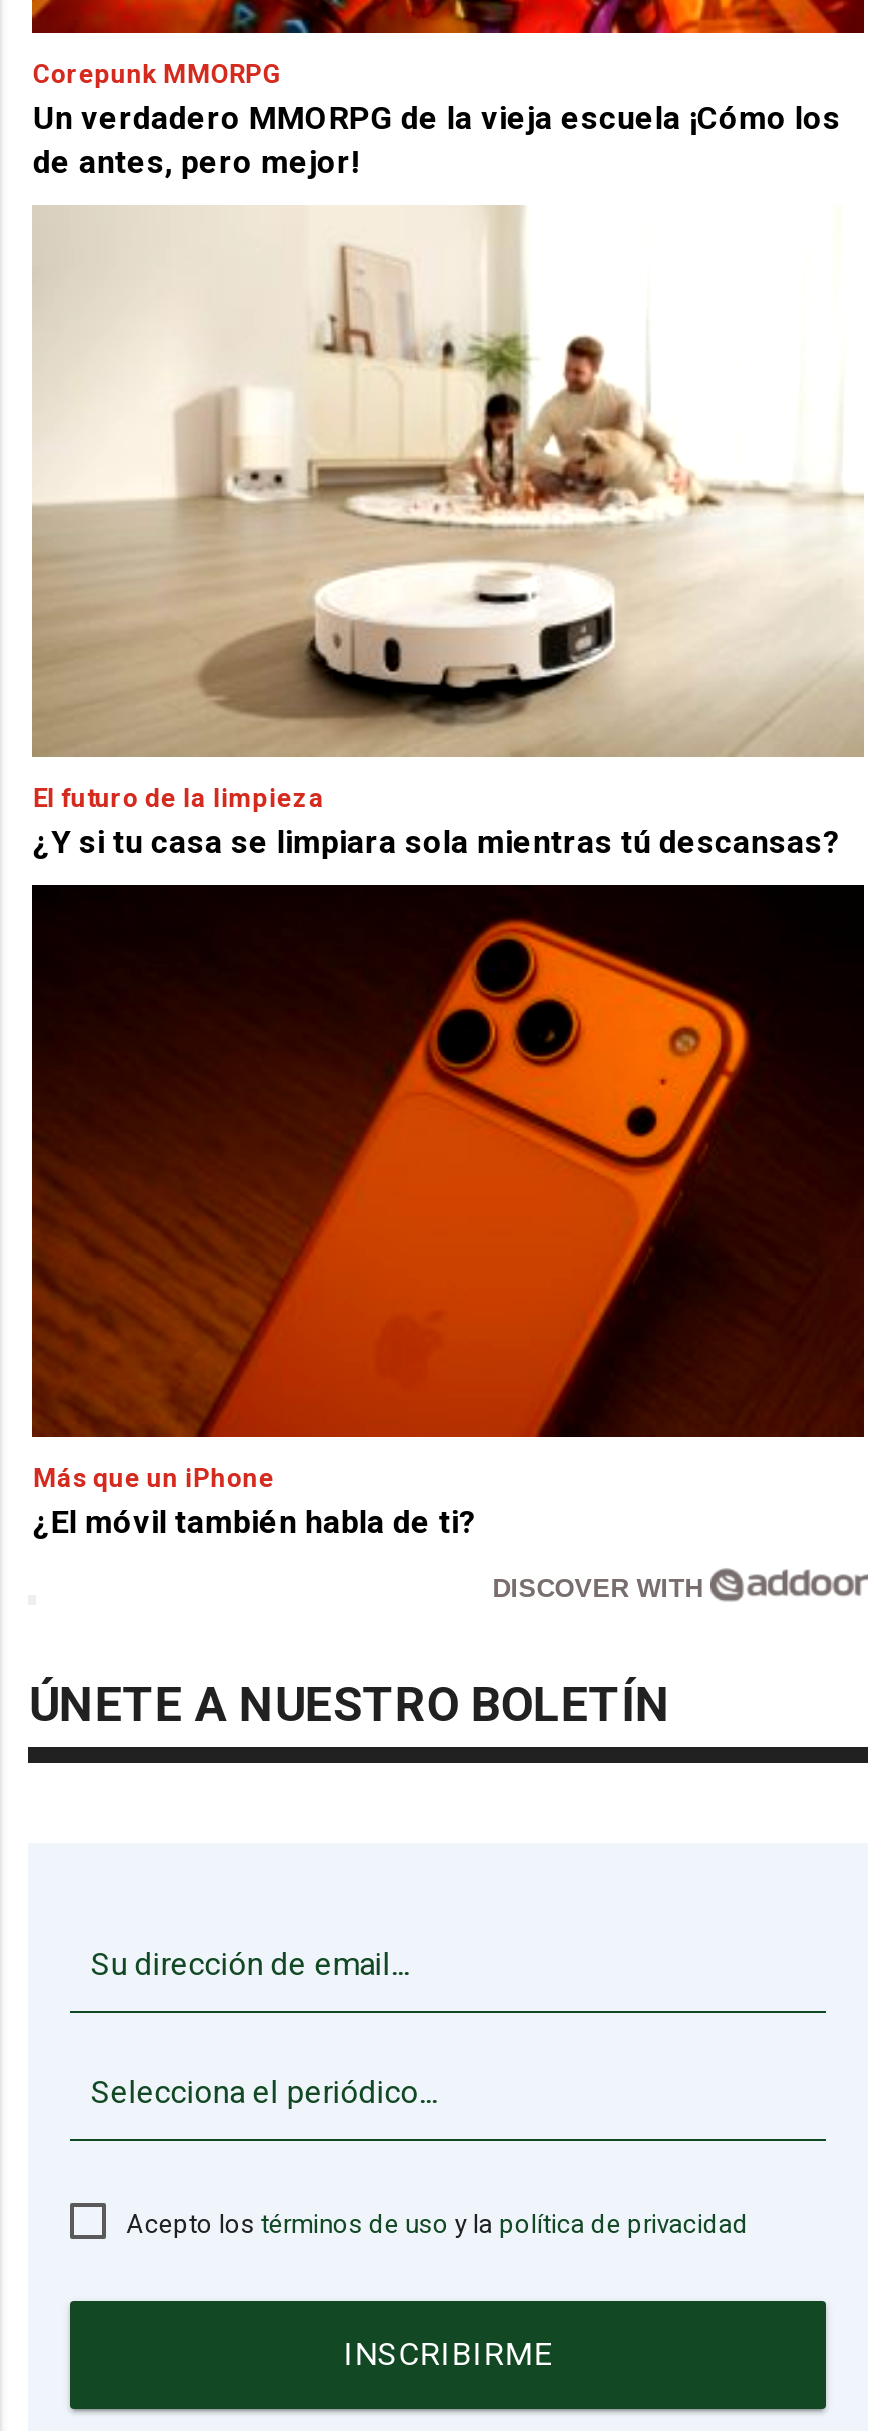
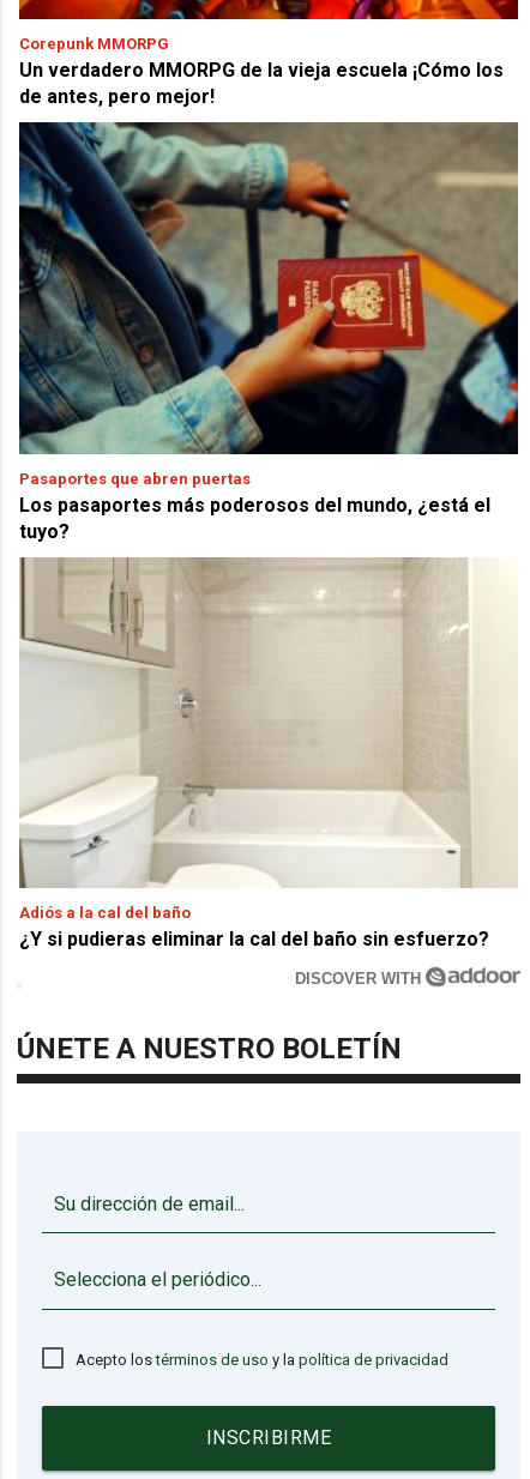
[30,204,864,861] [image] | El futuro de la limpieza | ¿Y si tu casa se limpiara sola mientras tú descansas? -> [18,121,519,542] [image] | Pasaportes que abren puertas | Los pasaportes más poderosos del mundo, ¿está el | tuyo?
[30,882,866,1541] [image] | Más que un iPhone | ¿El móvil también habla de ti? -> [18,556,518,950] [image] | Adiós a la cal del baño | ¿Y si pudieras eliminar la cal del baño sin esfuerzo?

